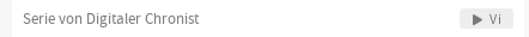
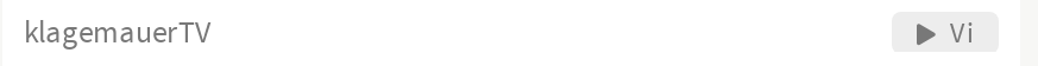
[23,10,199,29] Serie von Digitaler Chronist -> [24,15,212,52] klagemauerTV

